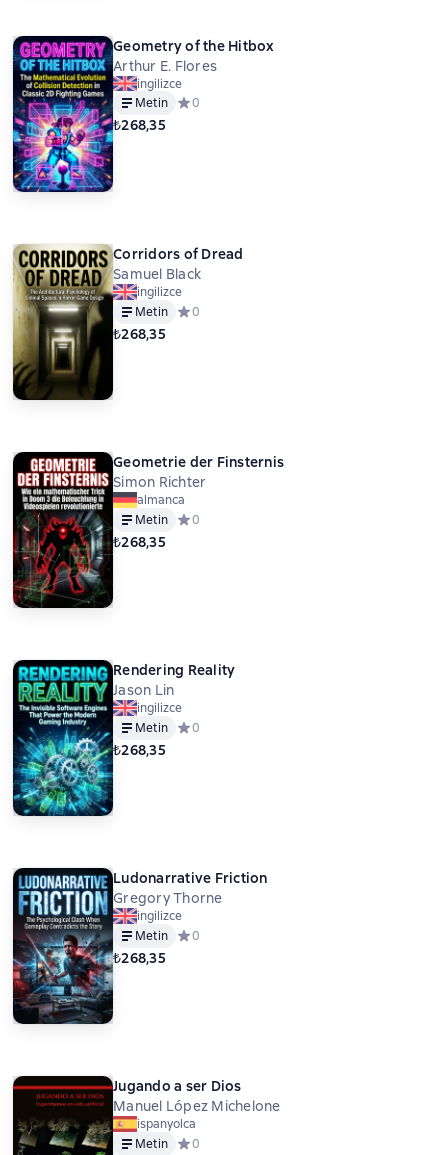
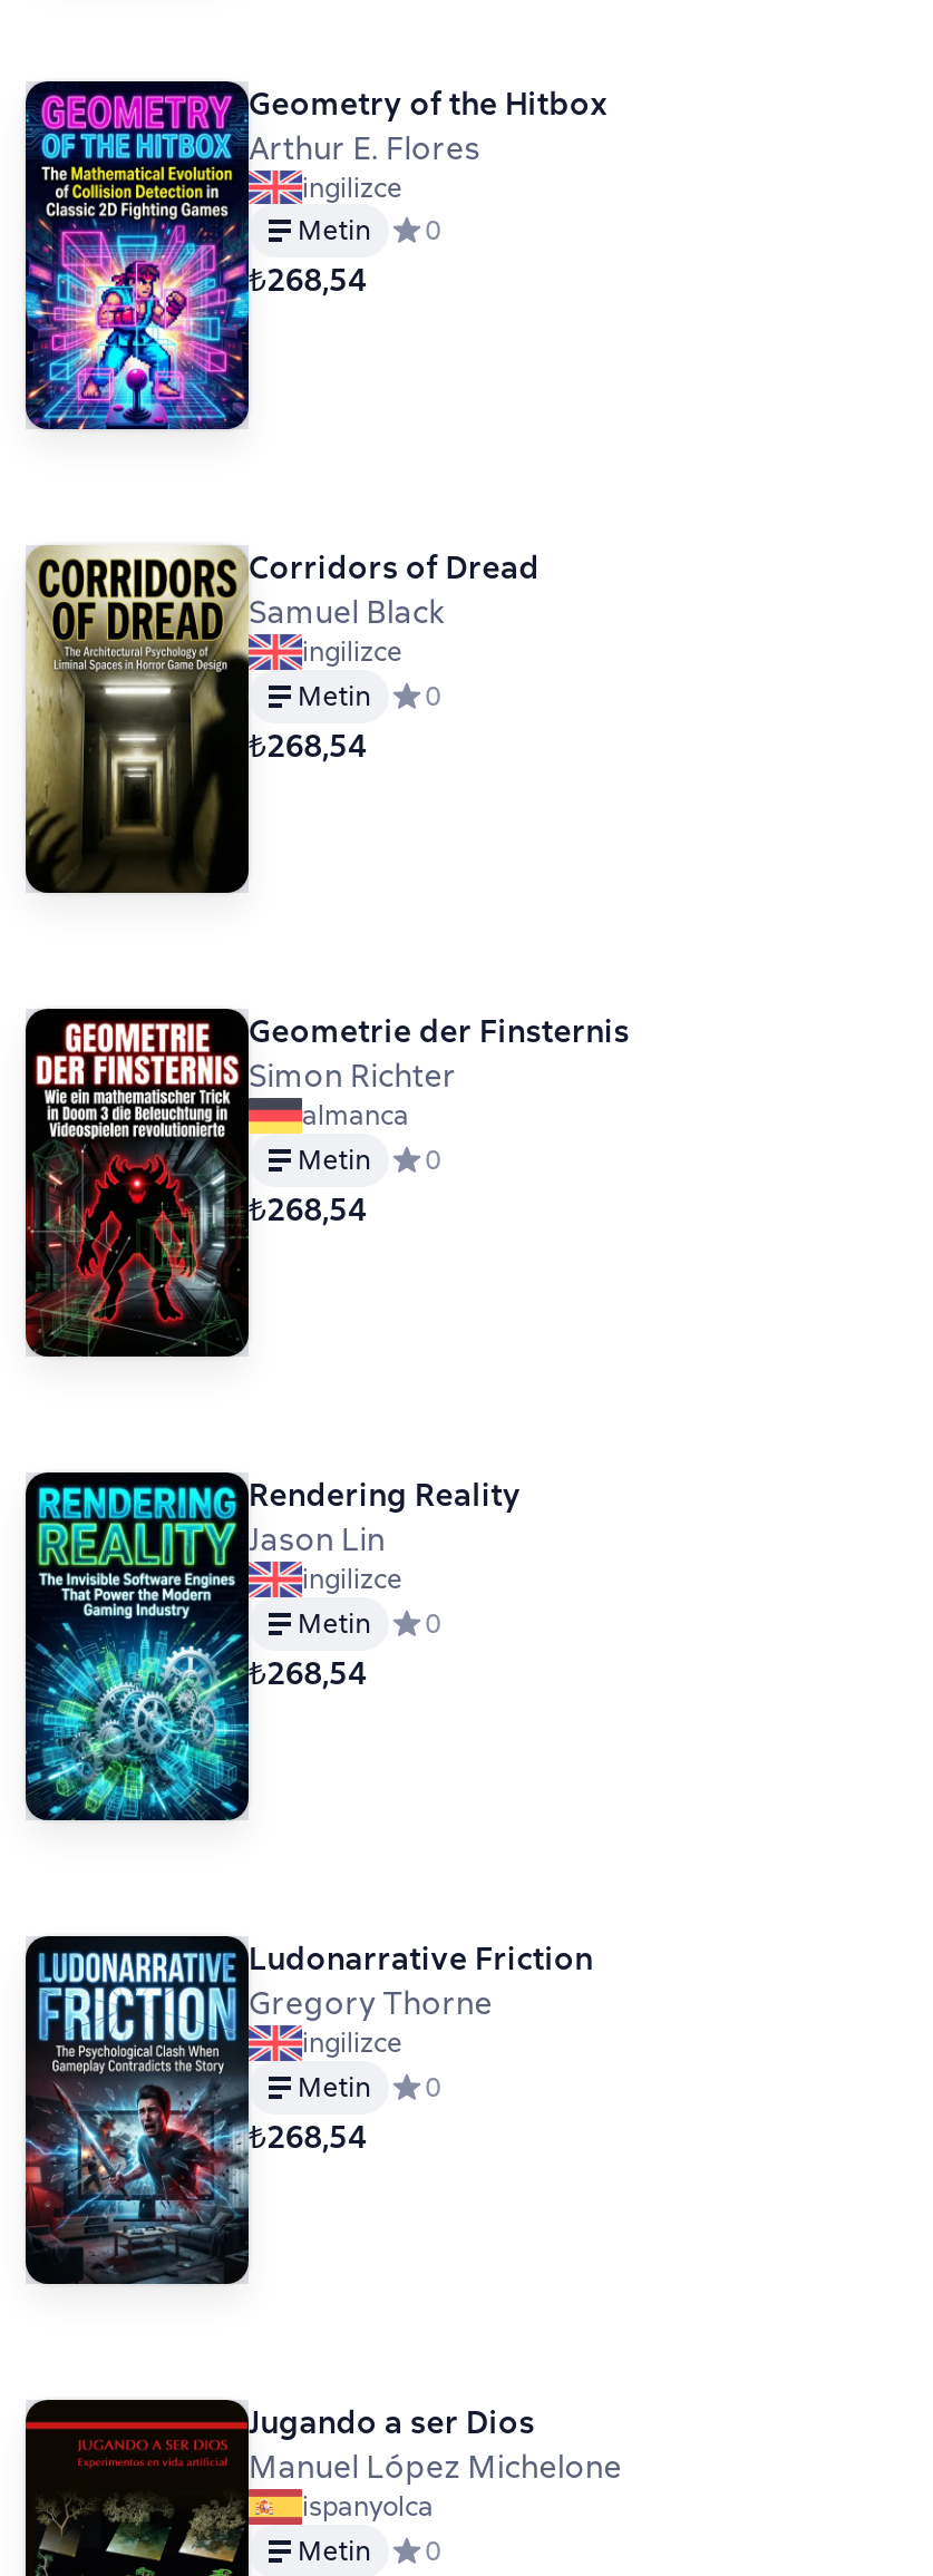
[113,116,166,134] ₺268,35 -> [249,261,369,301] ₺268,54
[113,324,166,342] ₺268,35 -> [249,725,369,765] ₺268,54
[113,533,166,551] ₺268,35 -> [249,1189,369,1229] ₺268,54
[113,741,166,759] ₺268,35 -> [249,1653,369,1693] ₺268,54
[113,949,166,967] ₺268,35 -> [249,2117,369,2157] ₺268,54

